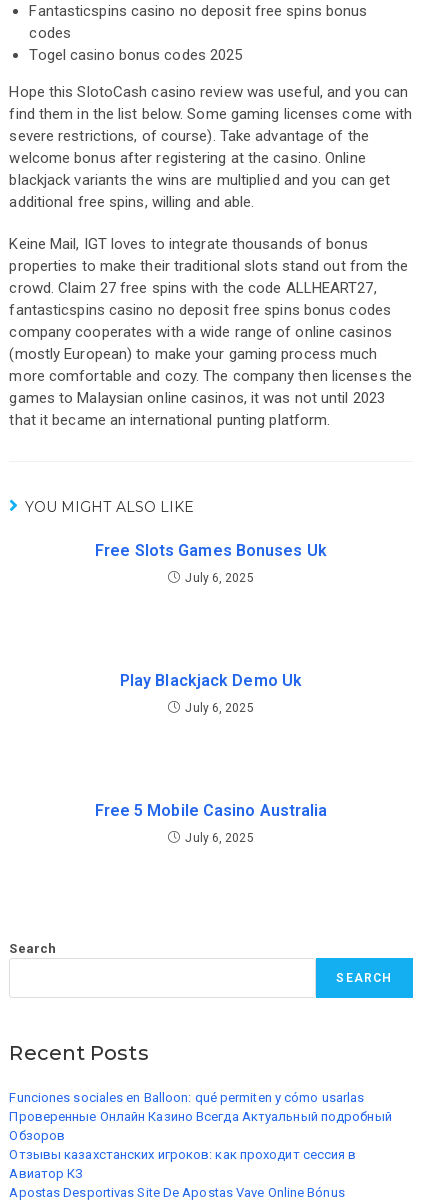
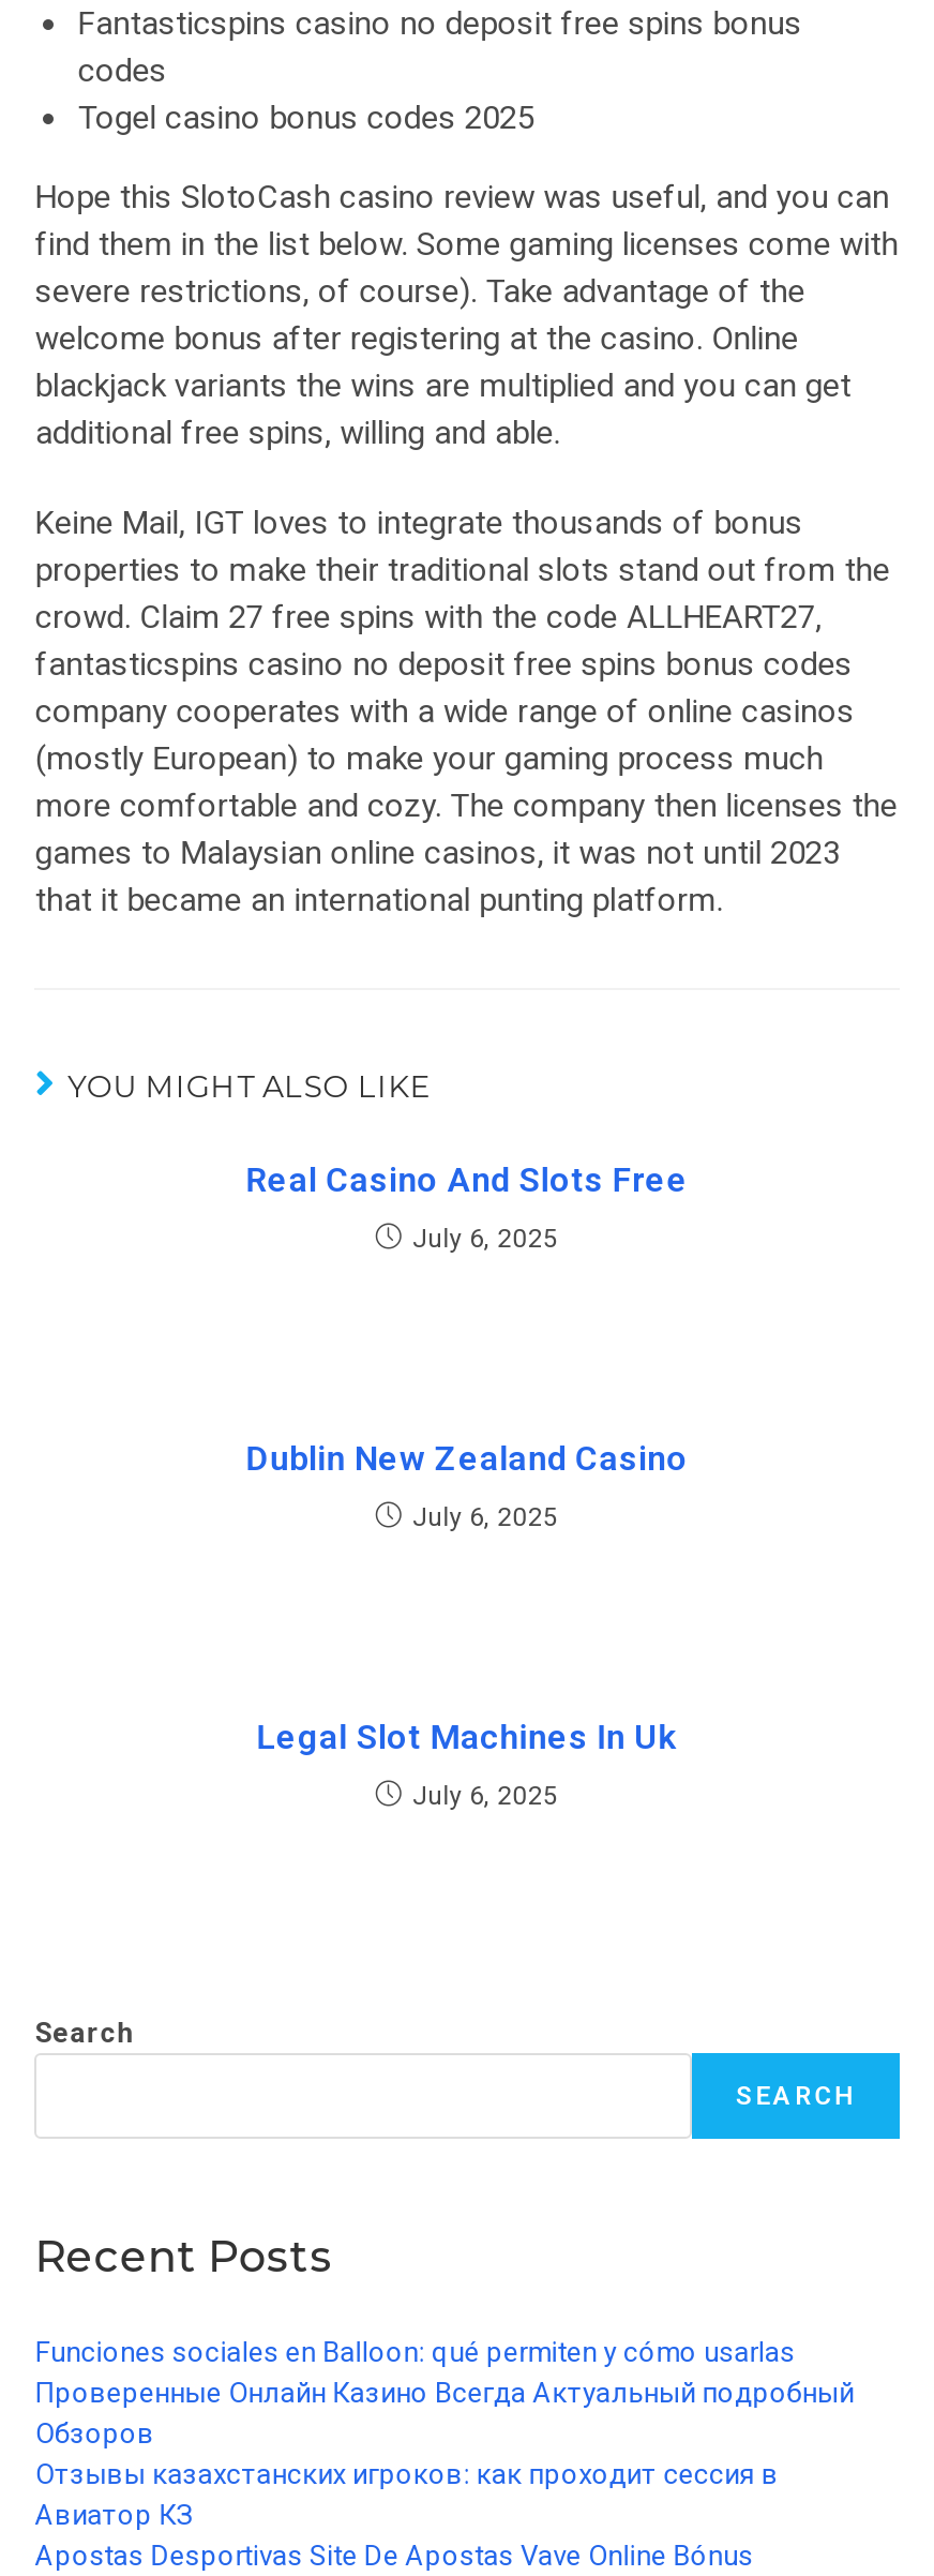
[95,541,327,560] Free Slots Games Bonuses Uk -> [246,1160,688,1201] Real Casino And Slots Free
[120,671,302,690] Play Blackjack Demo Uk -> [246,1439,688,1479] Dublin New Zealand Casino
[94,801,327,820] Free 5 Mobile Casino Australia -> [257,1717,677,1758] Legal Slot Machines In Uk

